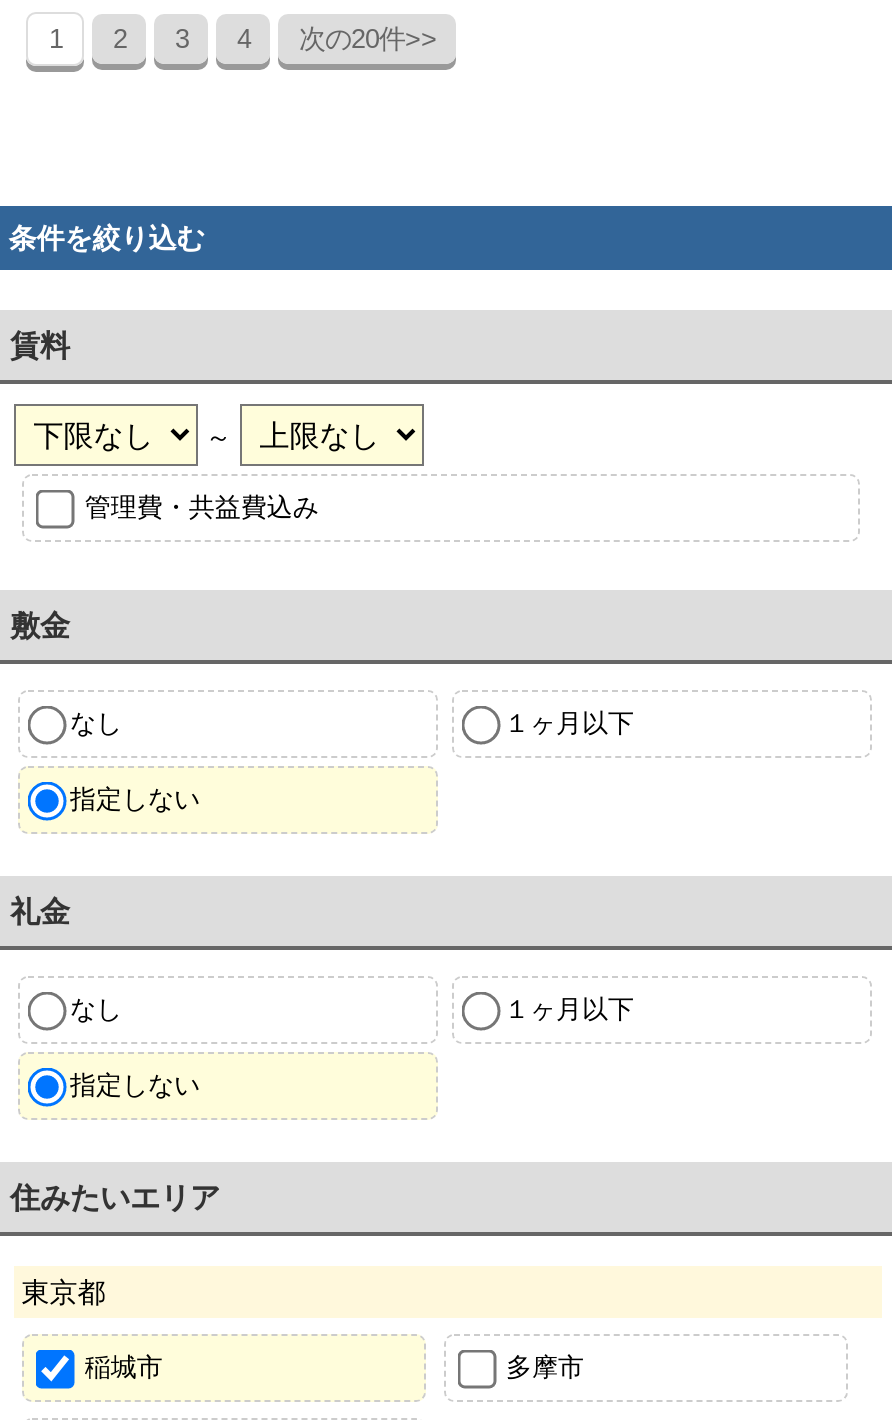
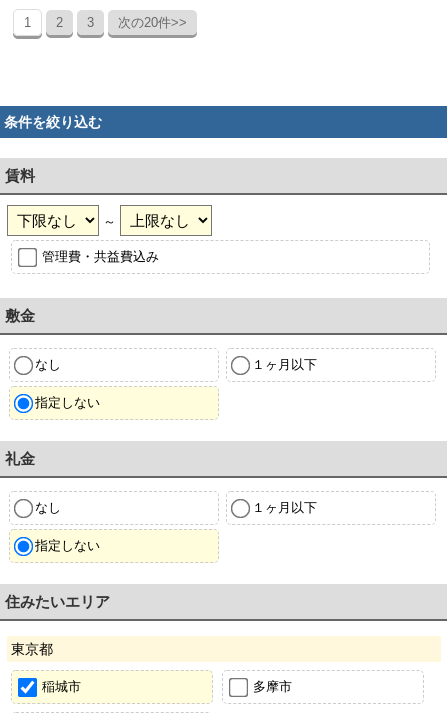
[237,24,251,54] 4 -> none

